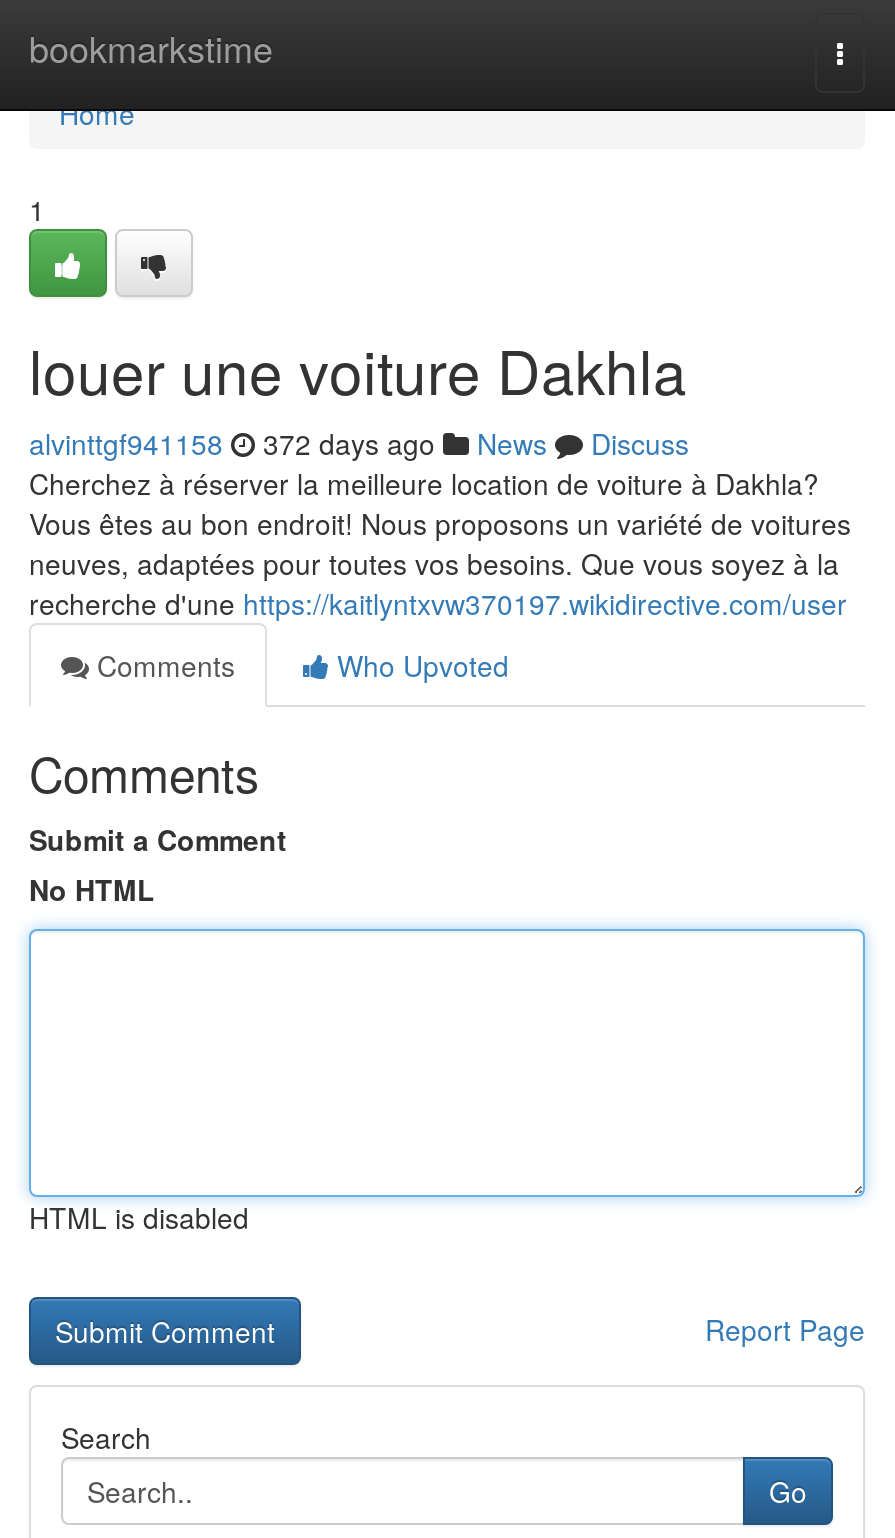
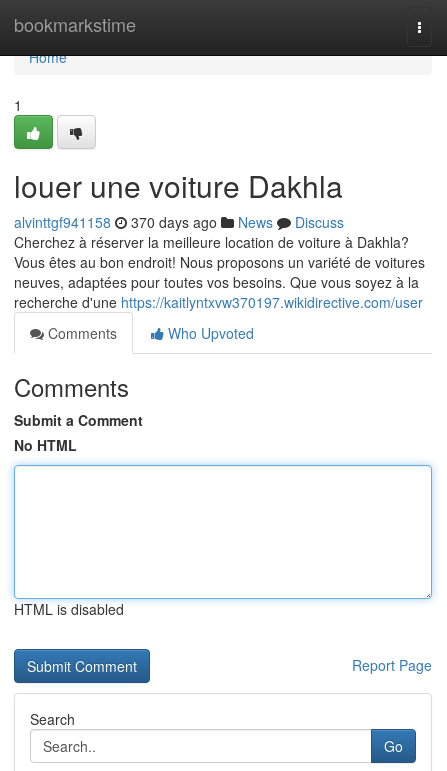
[29,423,689,463] alvinttgf941158 372 days ago News Discuss -> [14,212,344,232] alvinttgf941158 370 days ago News Discuss

